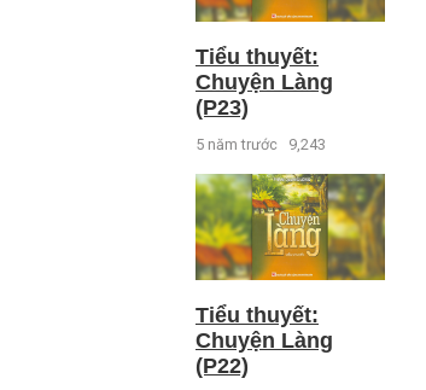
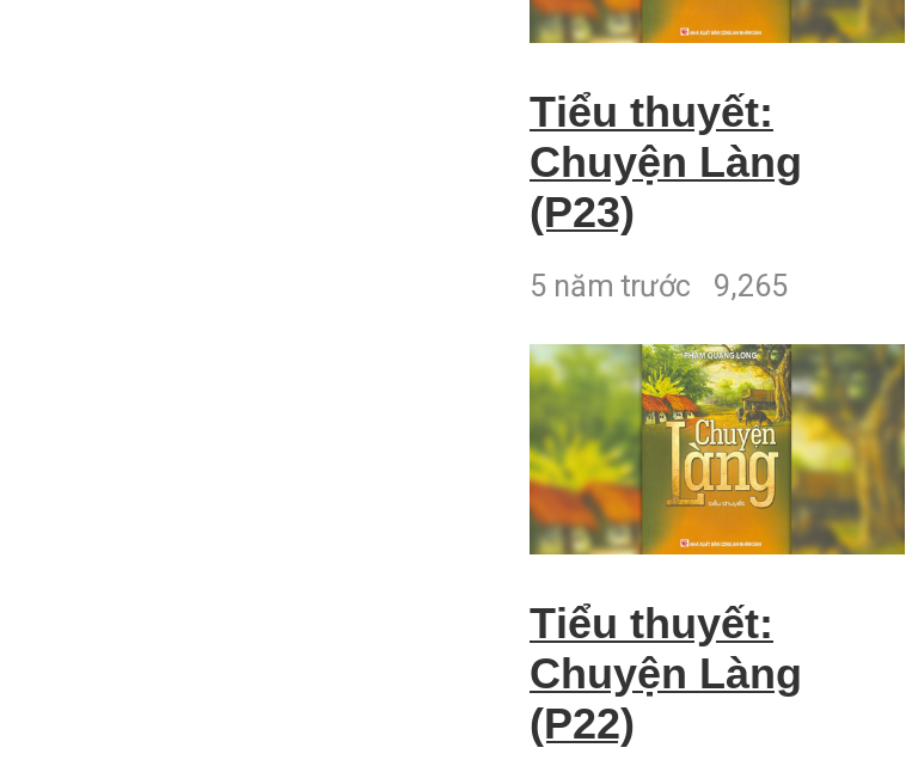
[196,135,326,154] 5 năm trước 9,243 -> [530,268,788,304] 5 năm trước 9,265

